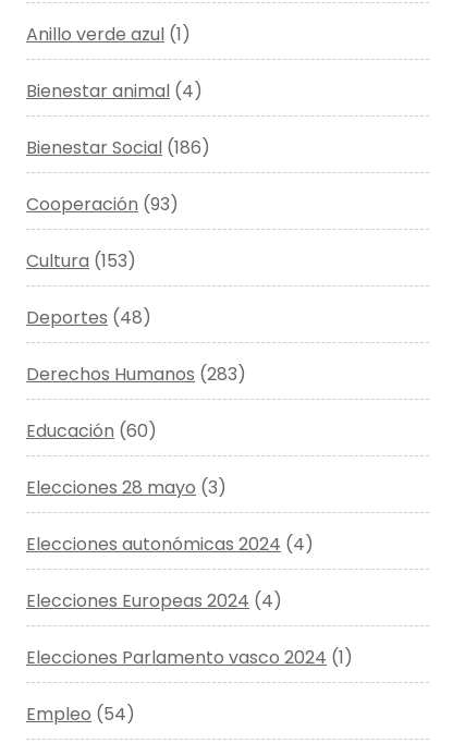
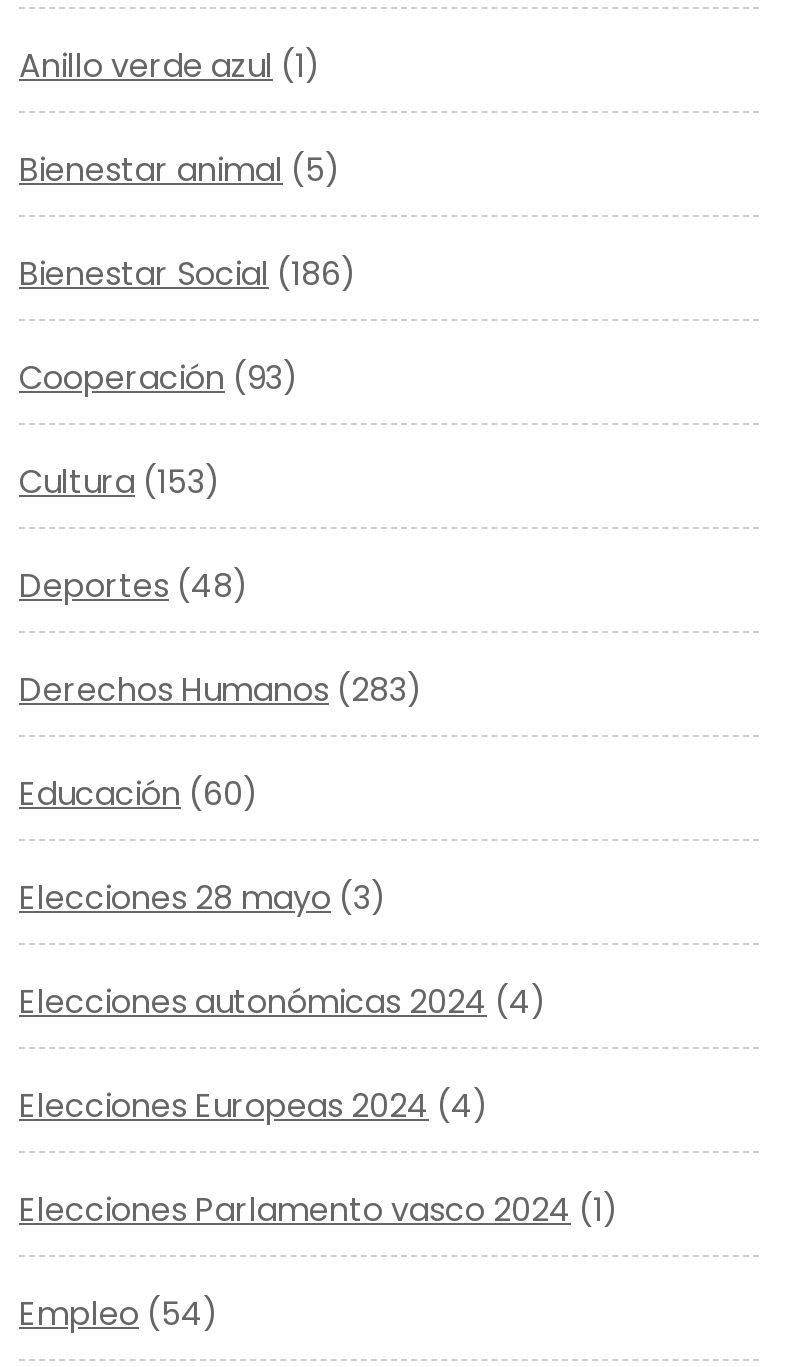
[26,78,203,103] Bienestar animal (4) -> [19,146,341,192] Bienestar animal (5)

